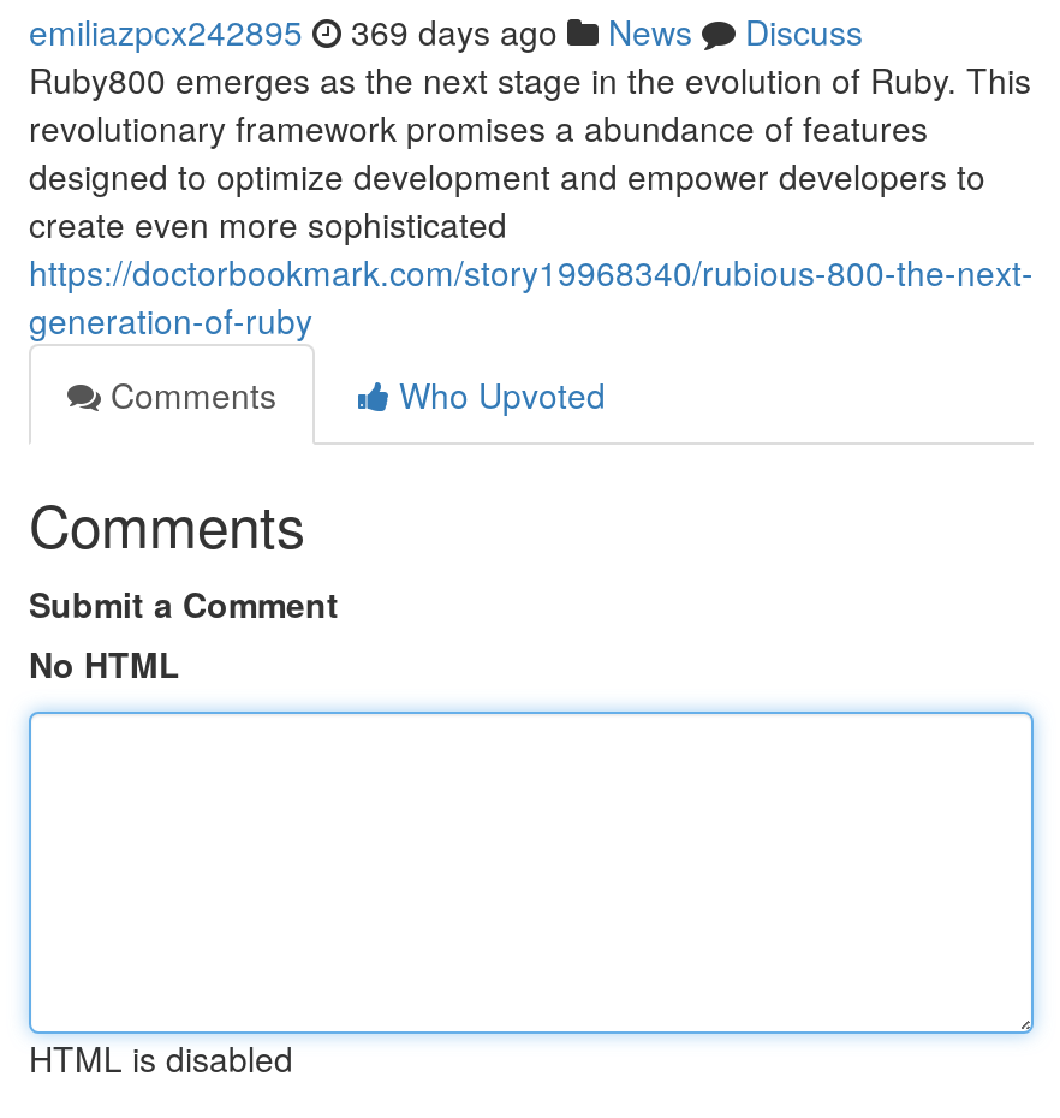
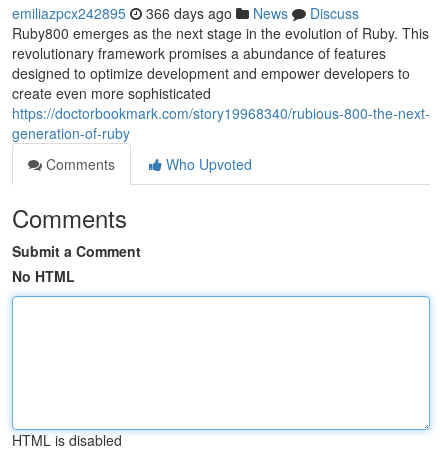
[29,7,863,55] emiliazpcx242895 369 days ago News Discuss -> [12,3,359,23] emiliazpcx242895 366 days ago News Discuss

